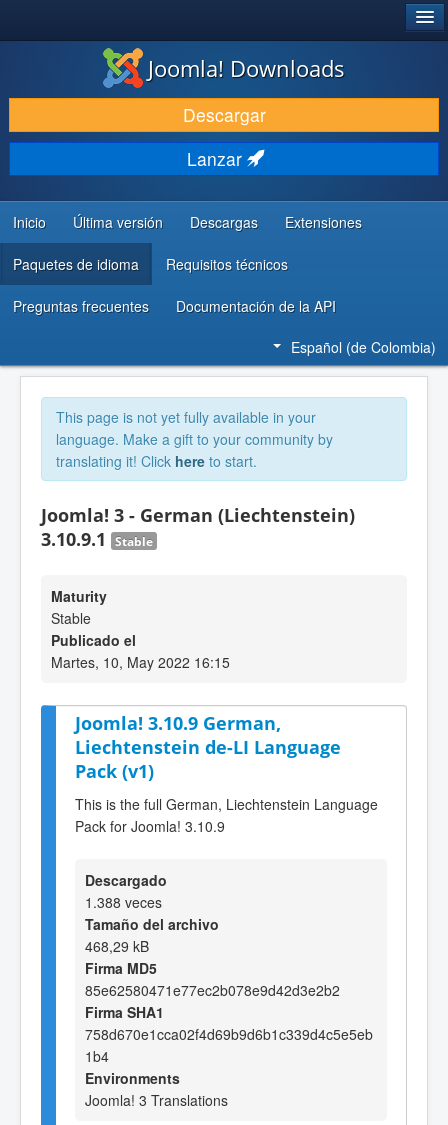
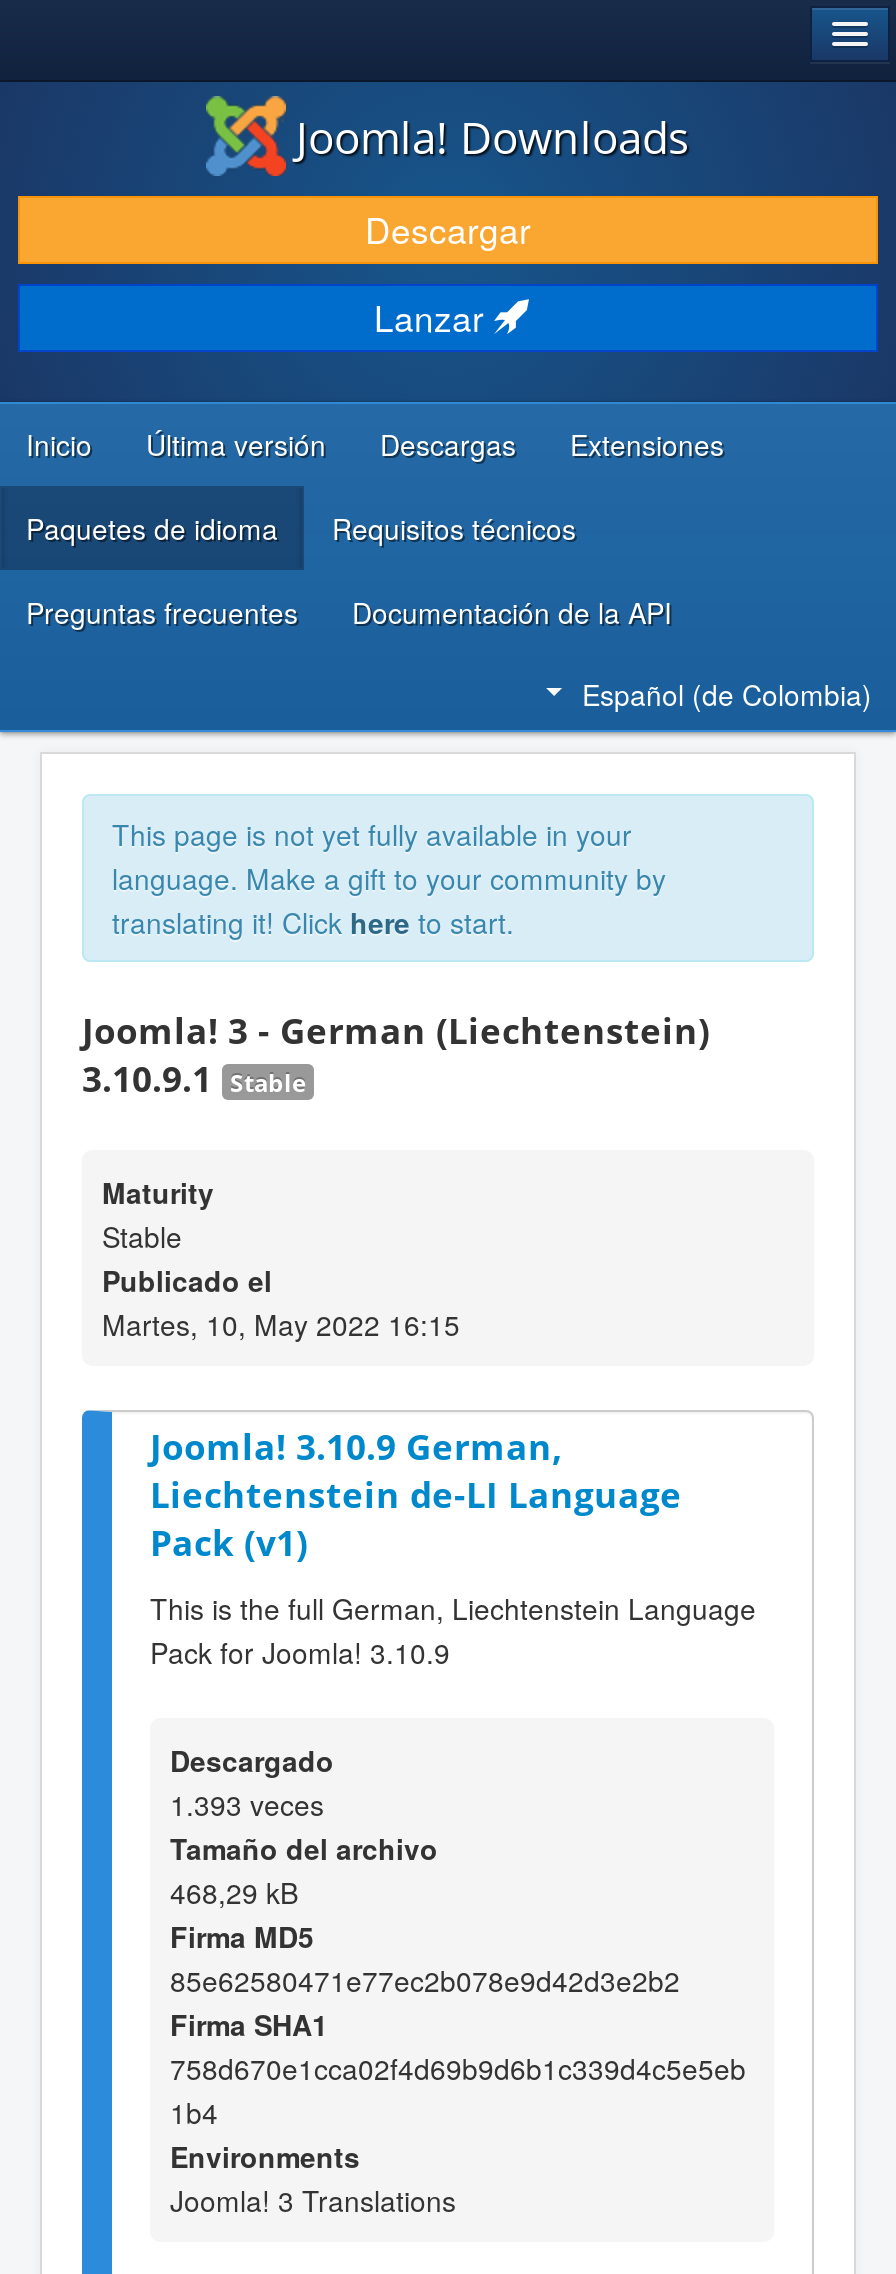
[85,892,162,912] 1.388 veces -> [170,1784,324,1824] 1.393 veces

